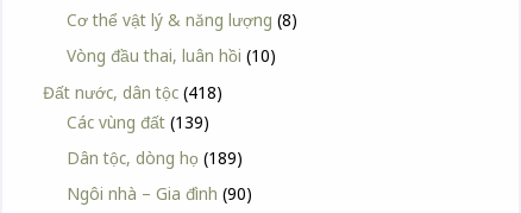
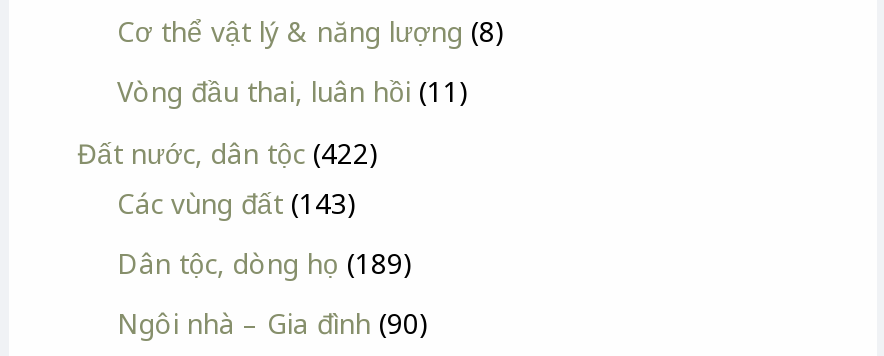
[67,45,276,67] Vòng đầu thai, luân hồi (10) -> [117,73,469,111] Vòng đầu thai, luân hồi (11)
[43,80,222,103] Đất nước, dân tộc (418) -> [77,133,379,171] Đất nước, dân tộc (422)
[67,110,209,133] Các vùng đất (139) -> [117,183,357,221] Các vùng đất (143)

